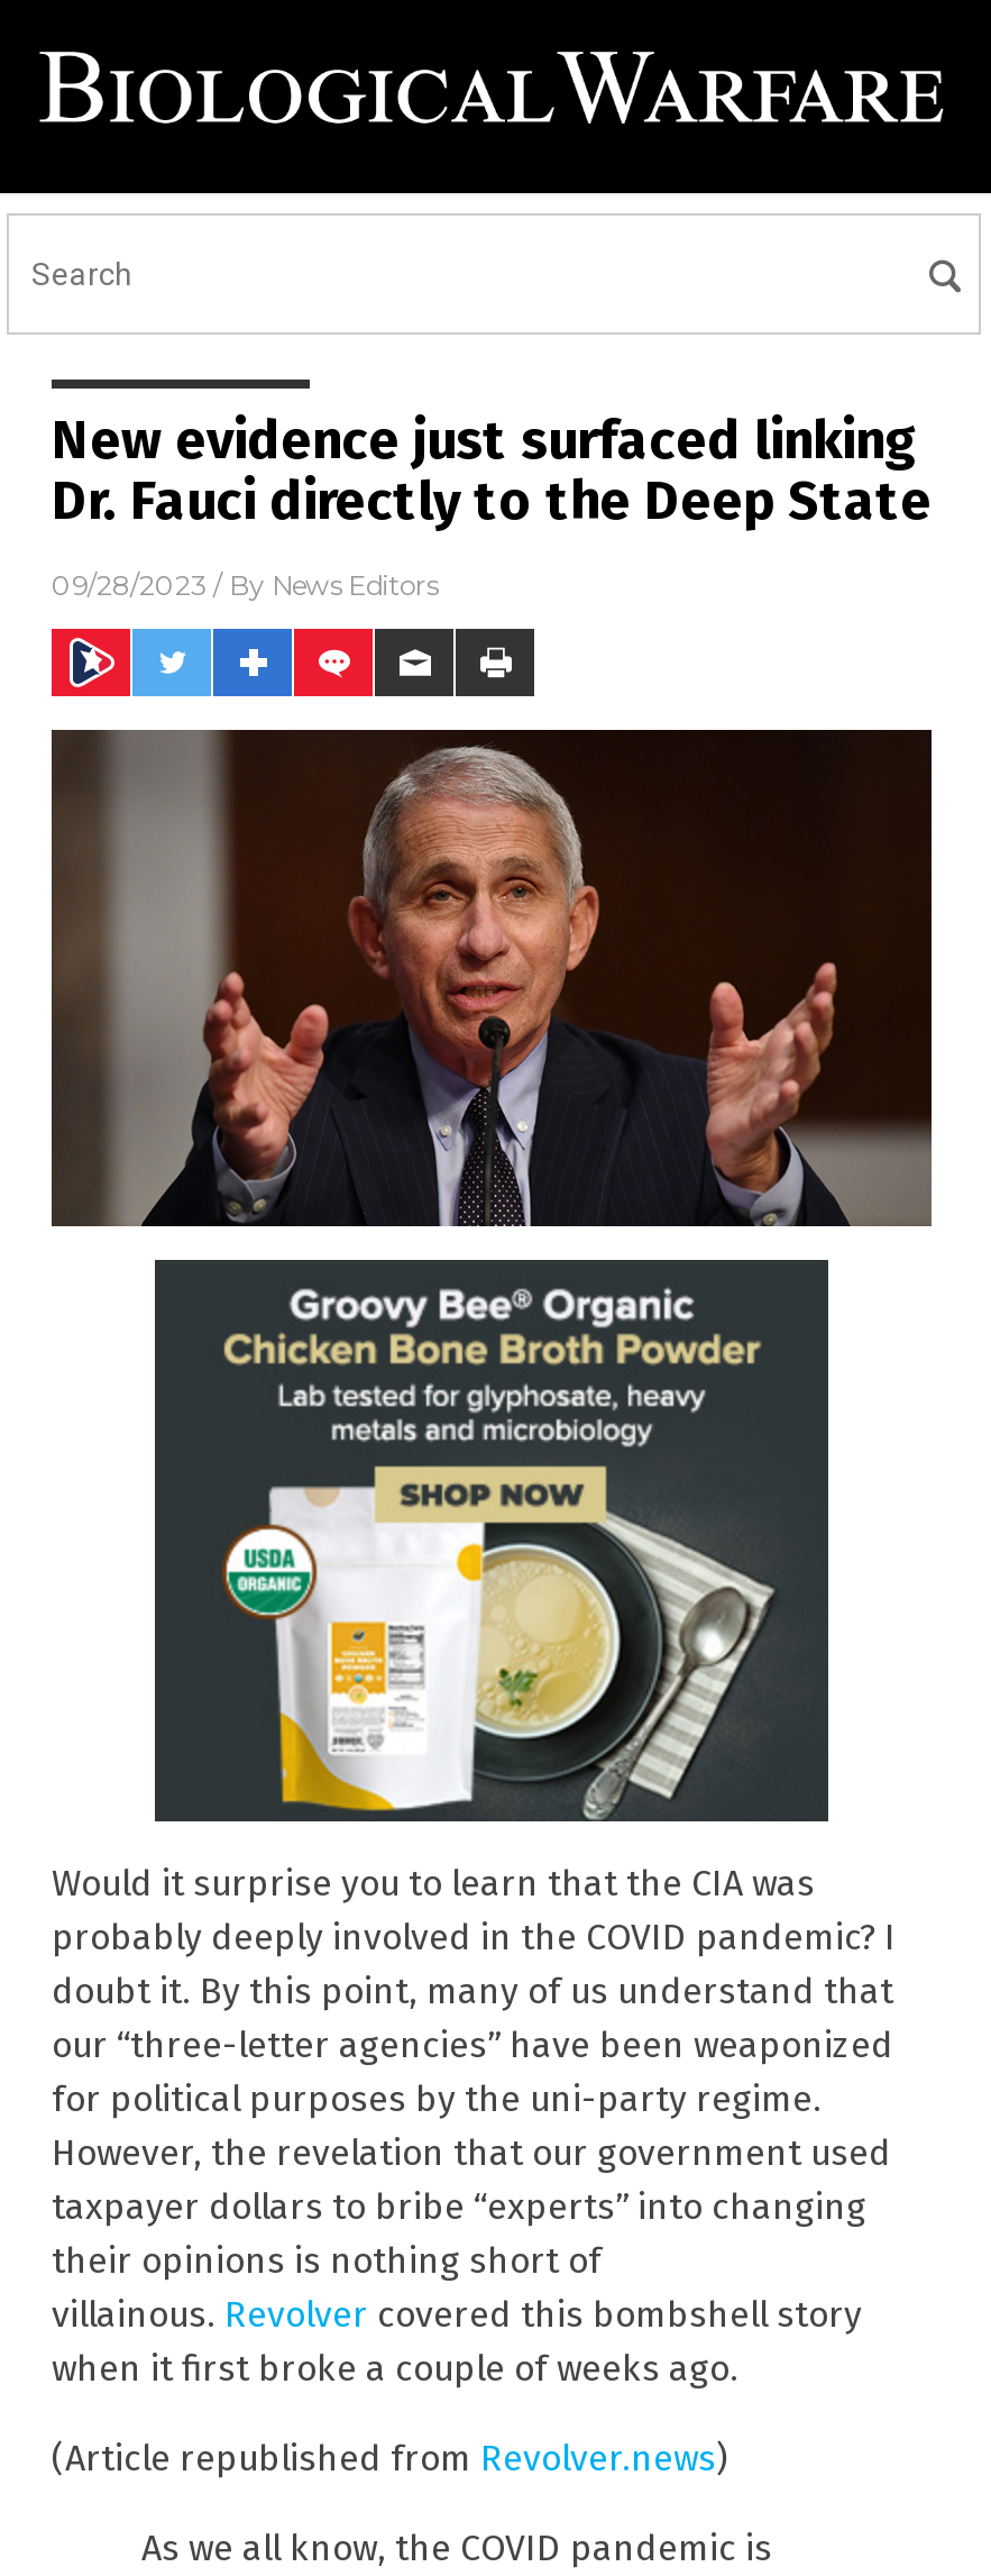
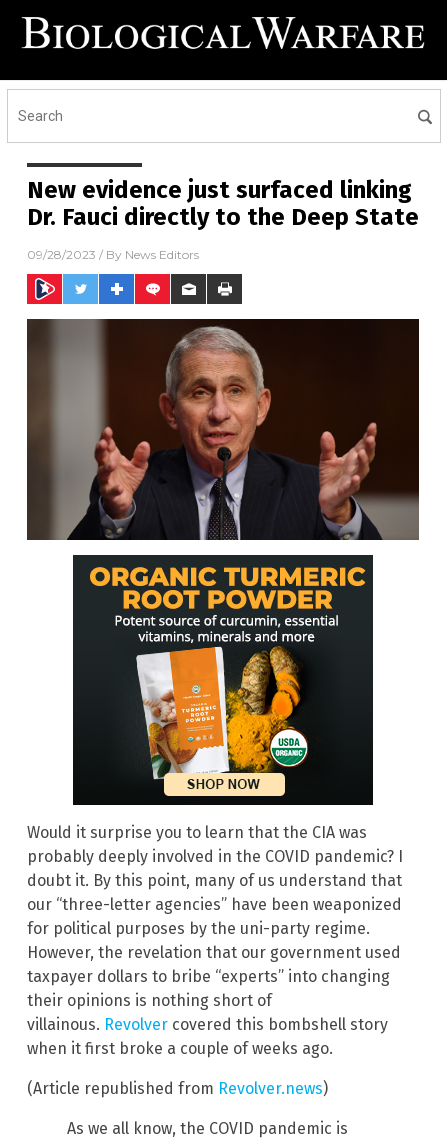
[155,1287,822,1821] [image] -> [74,566,372,805] [image]

